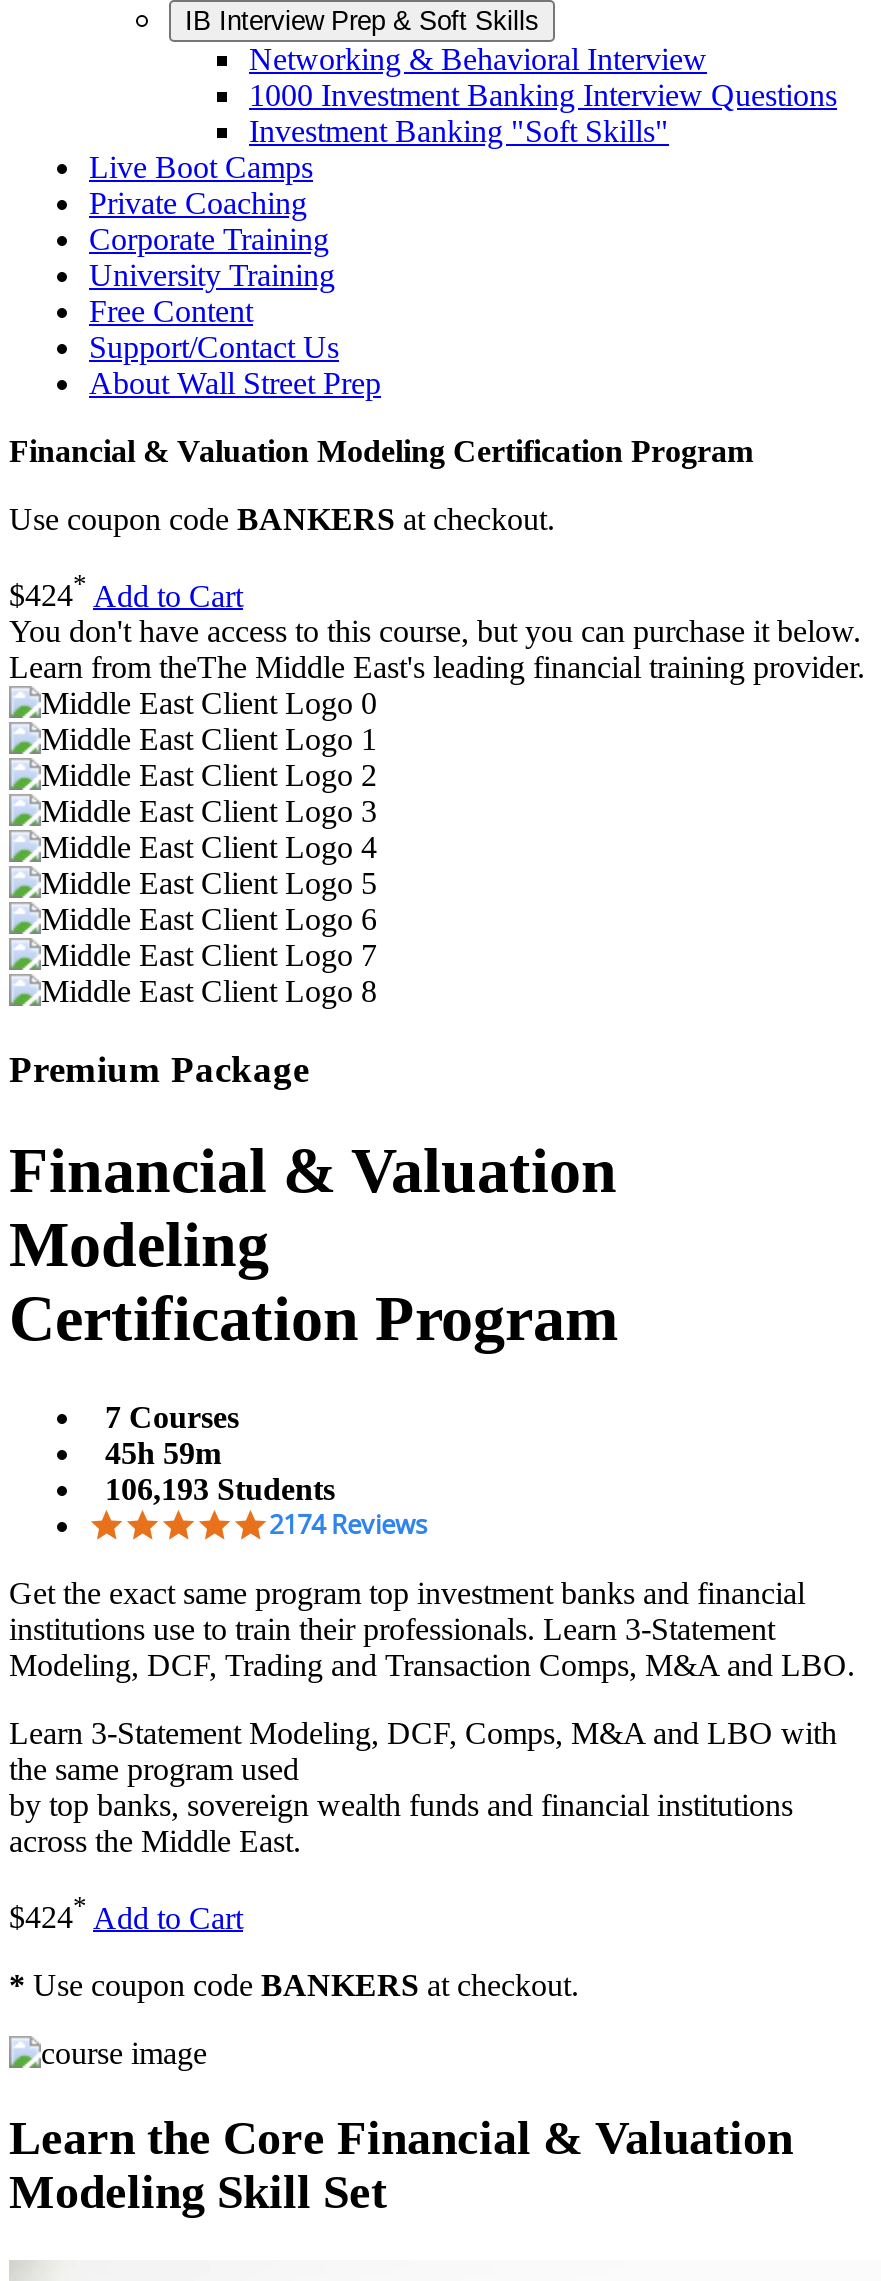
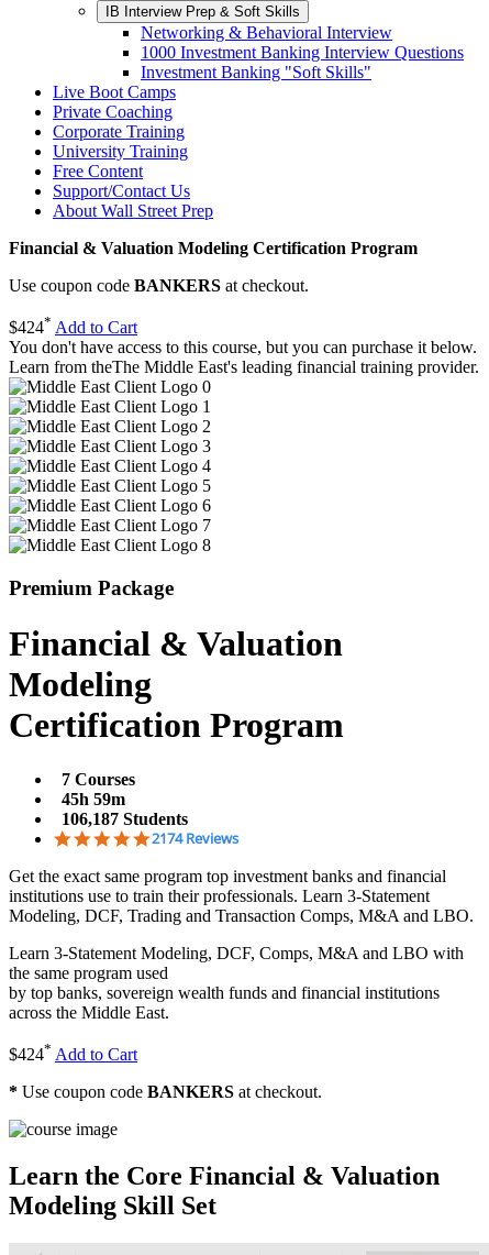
[97,1471,335,1505] 106,193 Students -> [57,809,188,828] 106,187 Students

